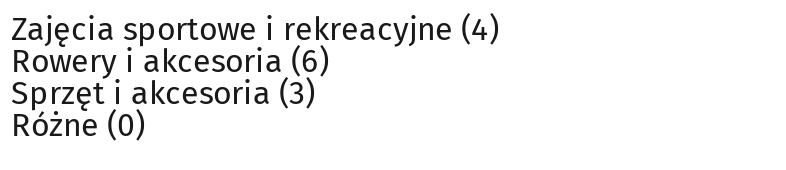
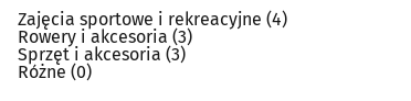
[11,41,329,79] Rowery i akcesoria(6) -> [18,27,192,48] Rowery i akcesoria(3)

